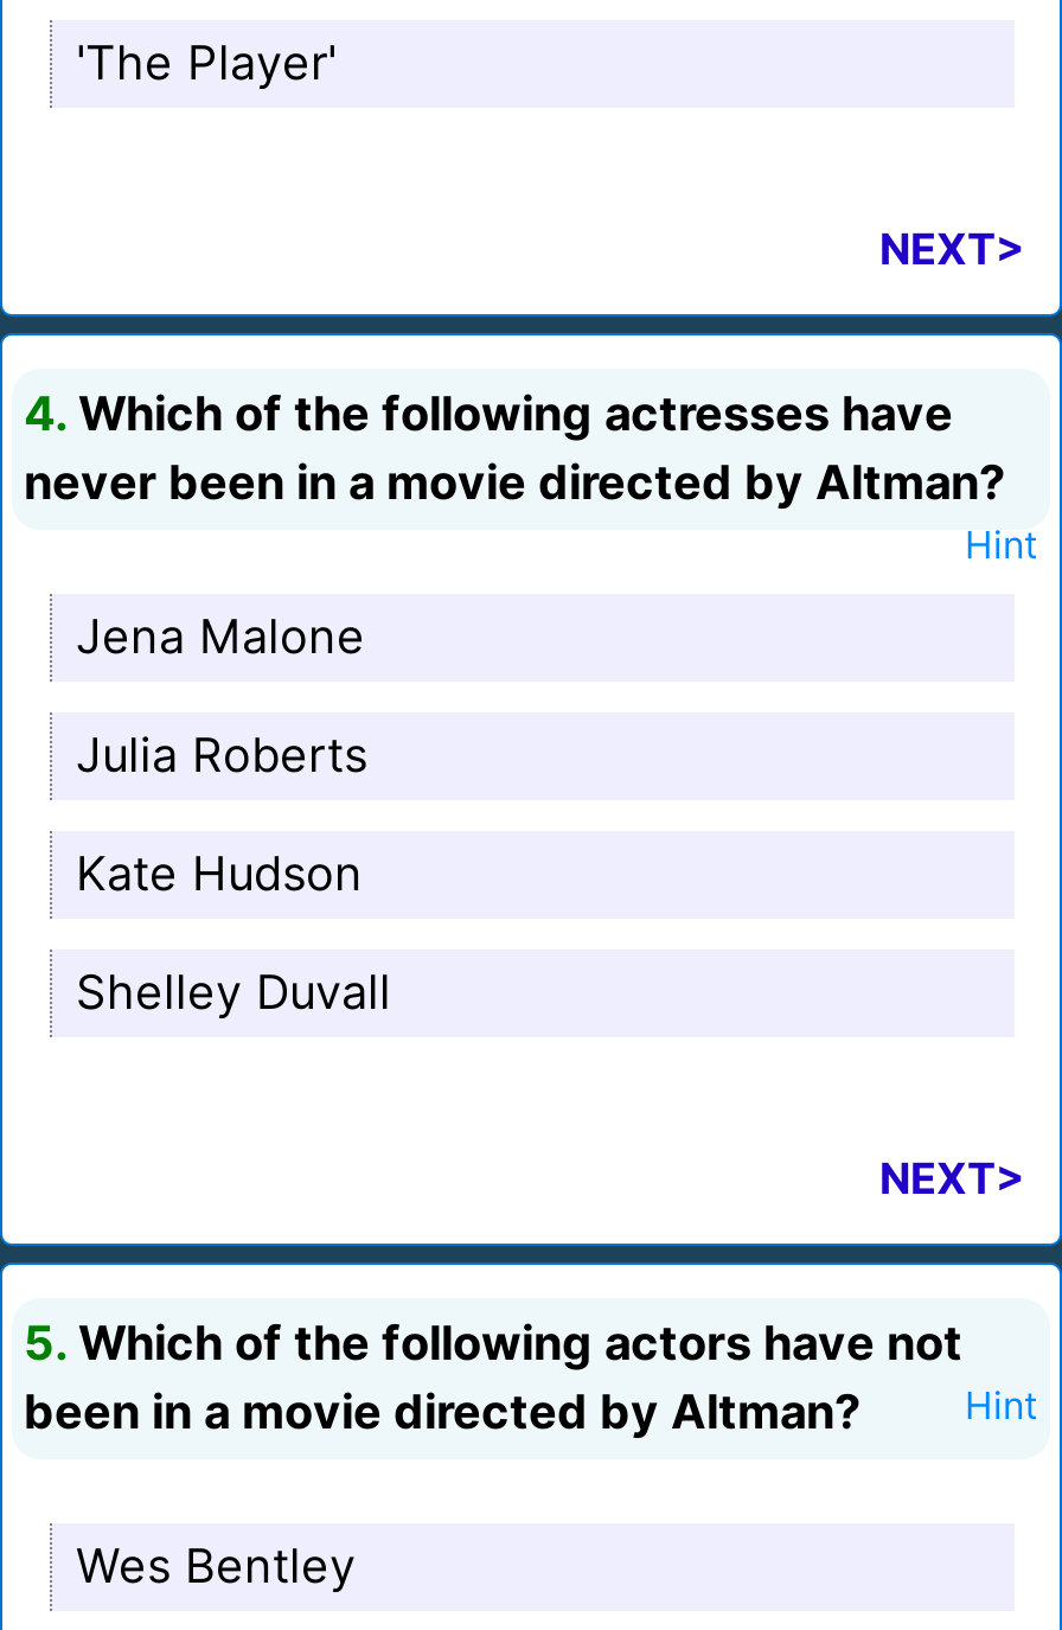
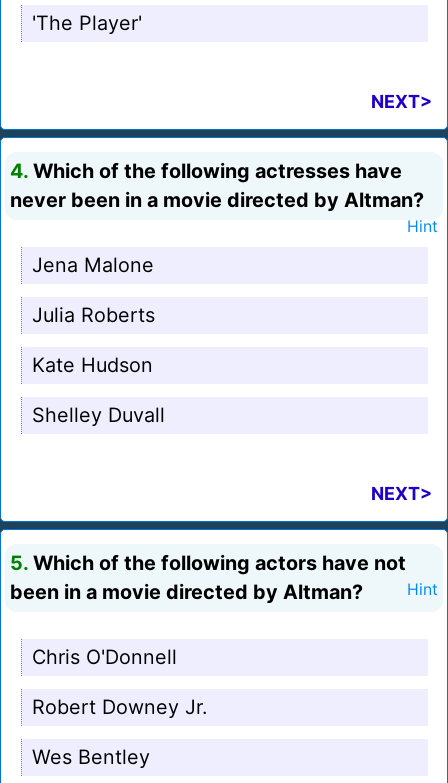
none -> [32,645,207,719] Chris O'Donnell | Robert Downey Jr.

